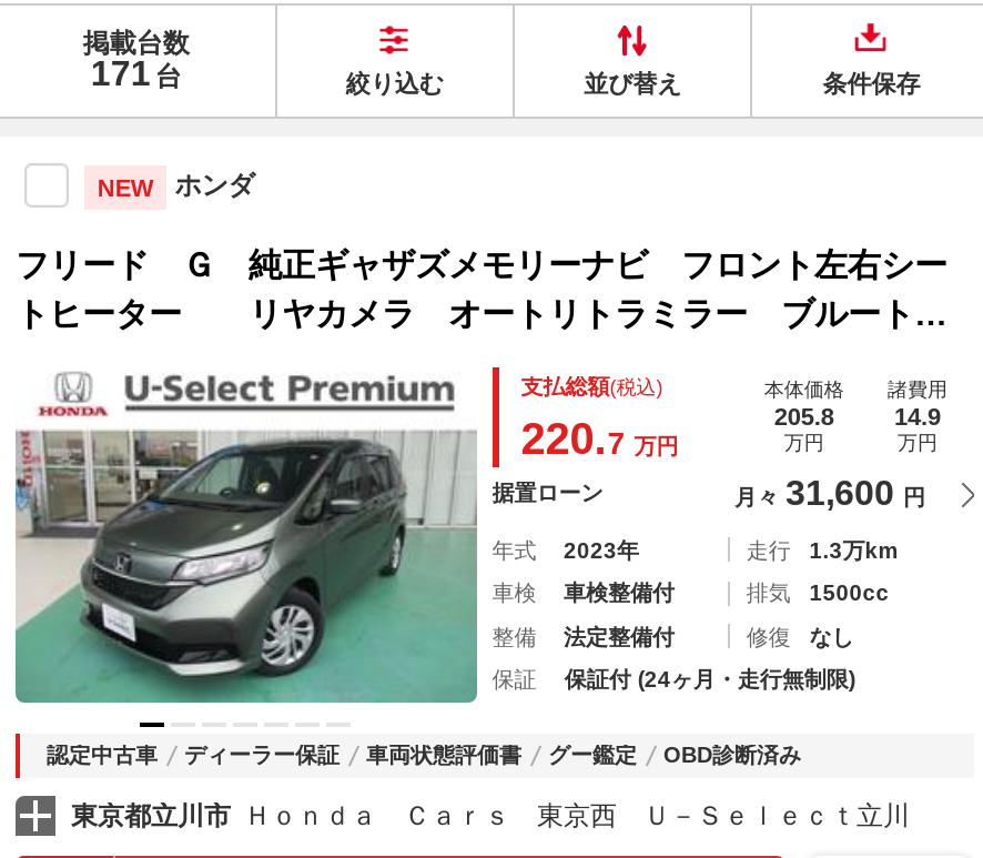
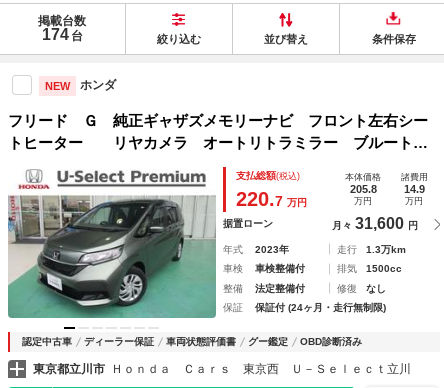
[91,54,182,92] 171 台 -> [42,26,83,43] 174 台

